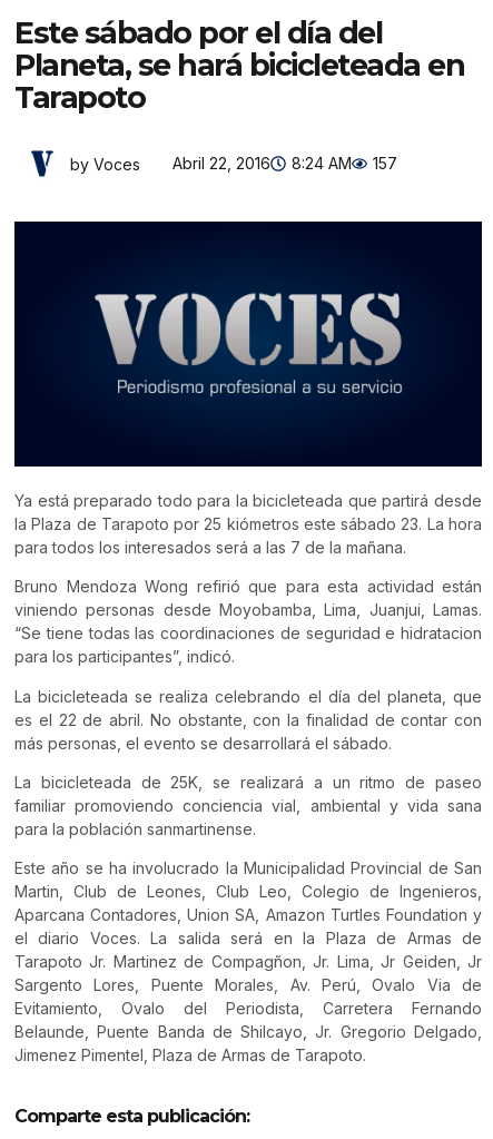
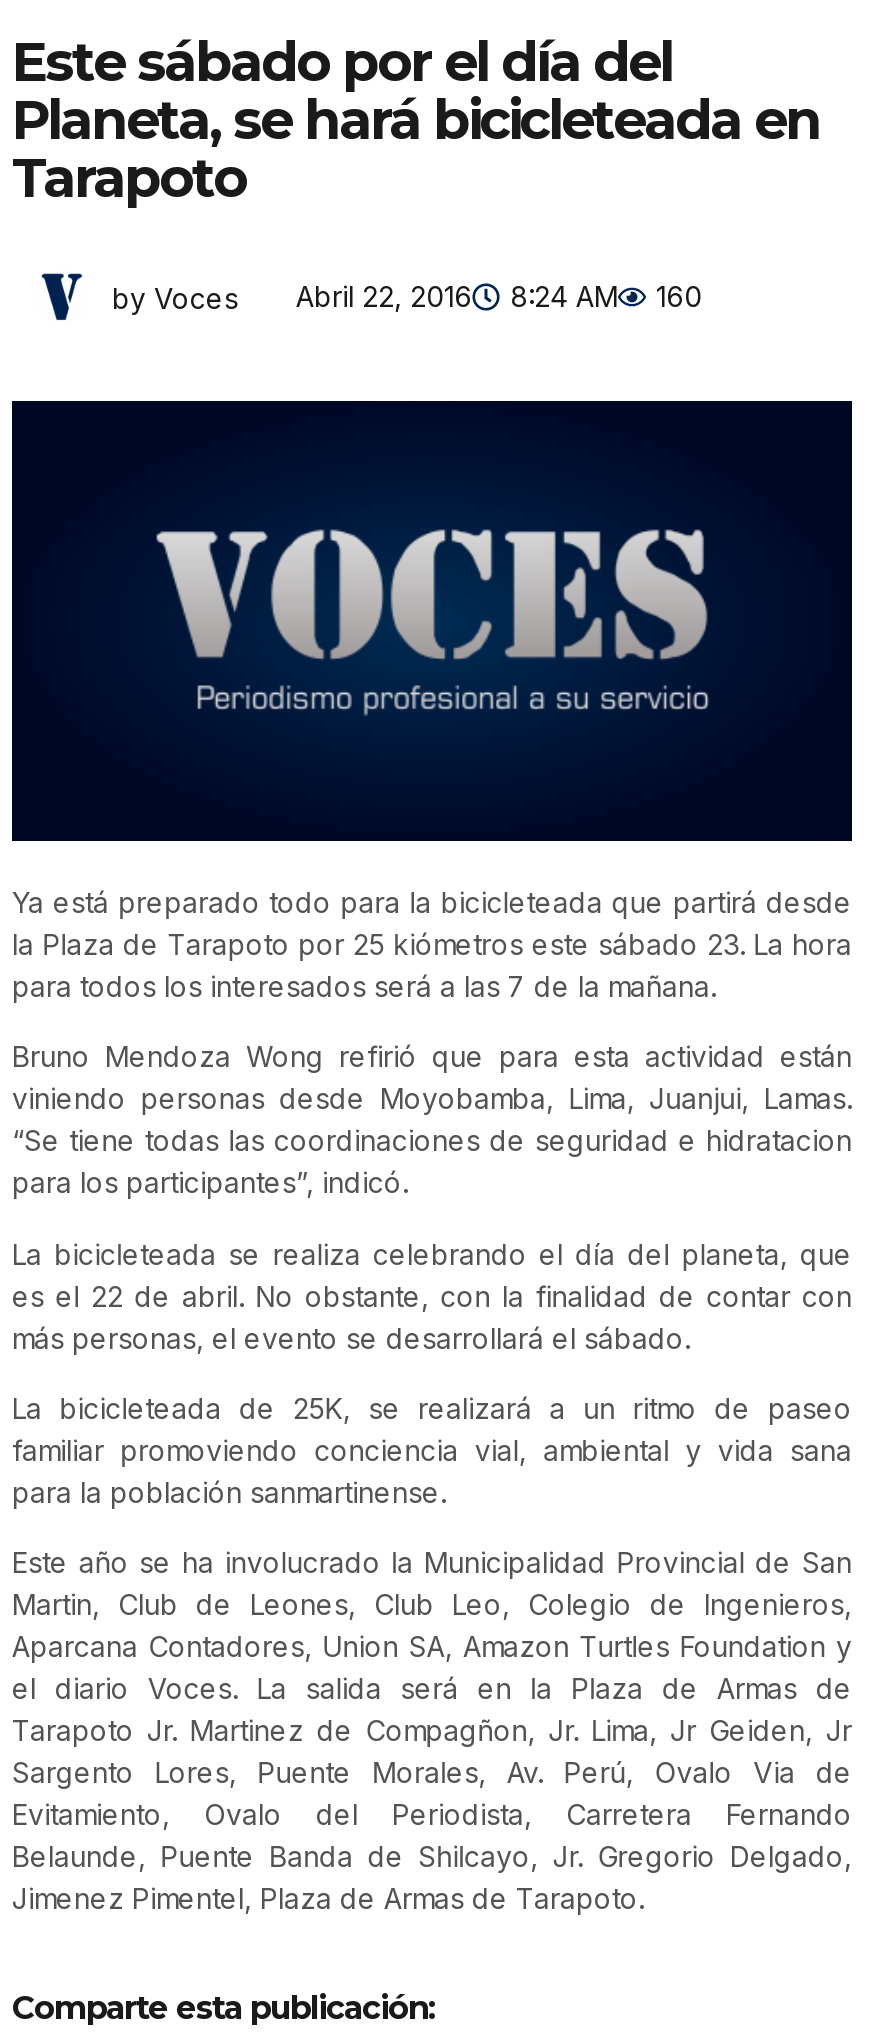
[70,154,397,173] by Voces Abril 22, 2016 8:24 AM 157 -> [112,279,702,314] by Voces Abril 22, 2016 8:24 AM 160

